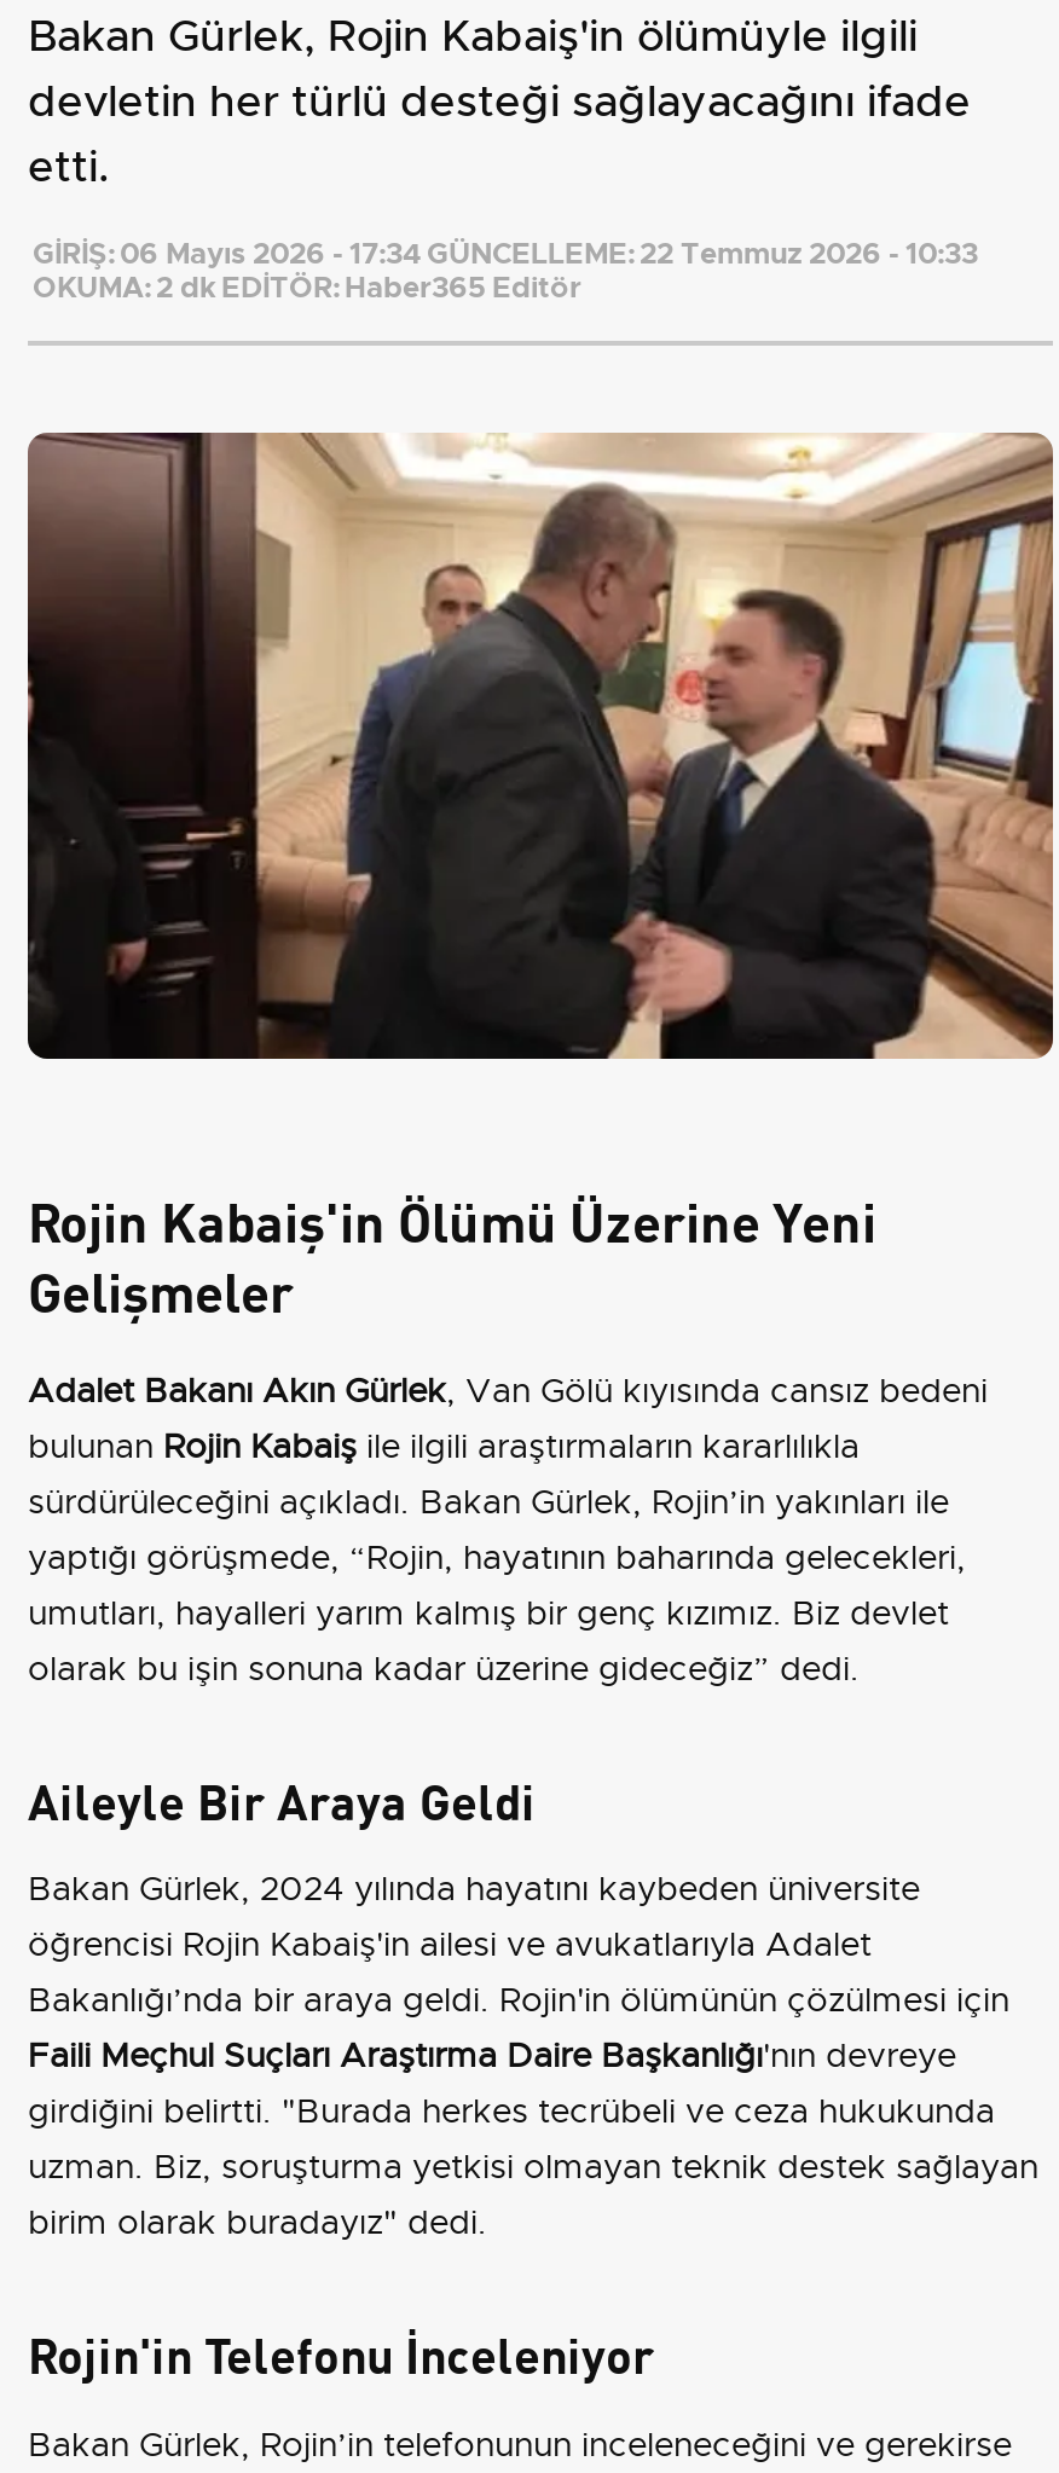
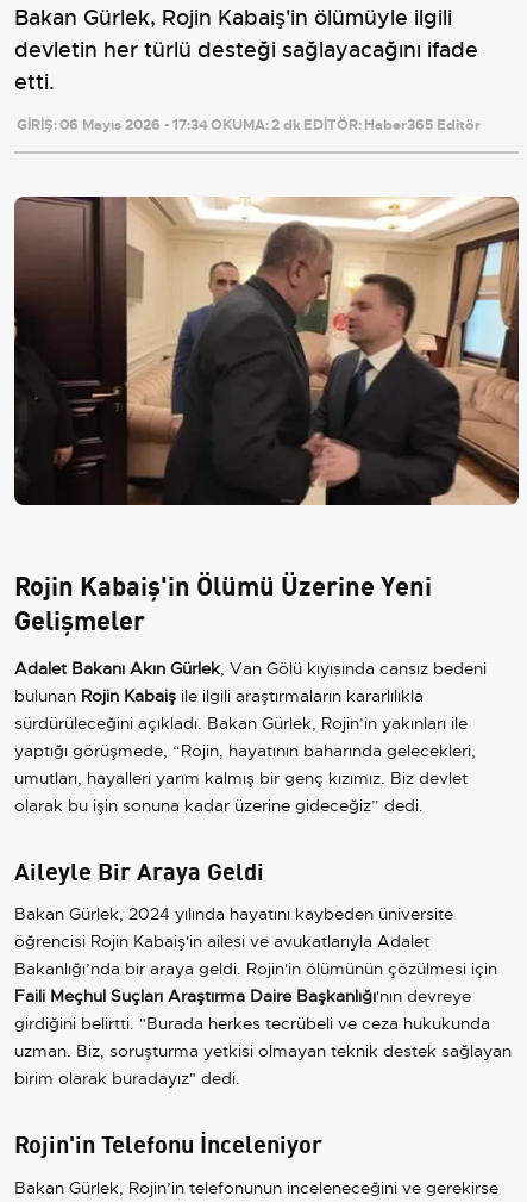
[33,234,978,307] GİRİŞ: 06 Mayıs 2026 - 17:34 GÜNCELLEME: 22 Temmuz 2026 - 10:33 | OKUMA: 2 dk EDİTÖR: Haber365 Editör -> [17,116,481,135] GİRİŞ: 06 Mayıs 2026 - 17:34 OKUMA: 2 dk EDİTÖR: Haber365 Editör

